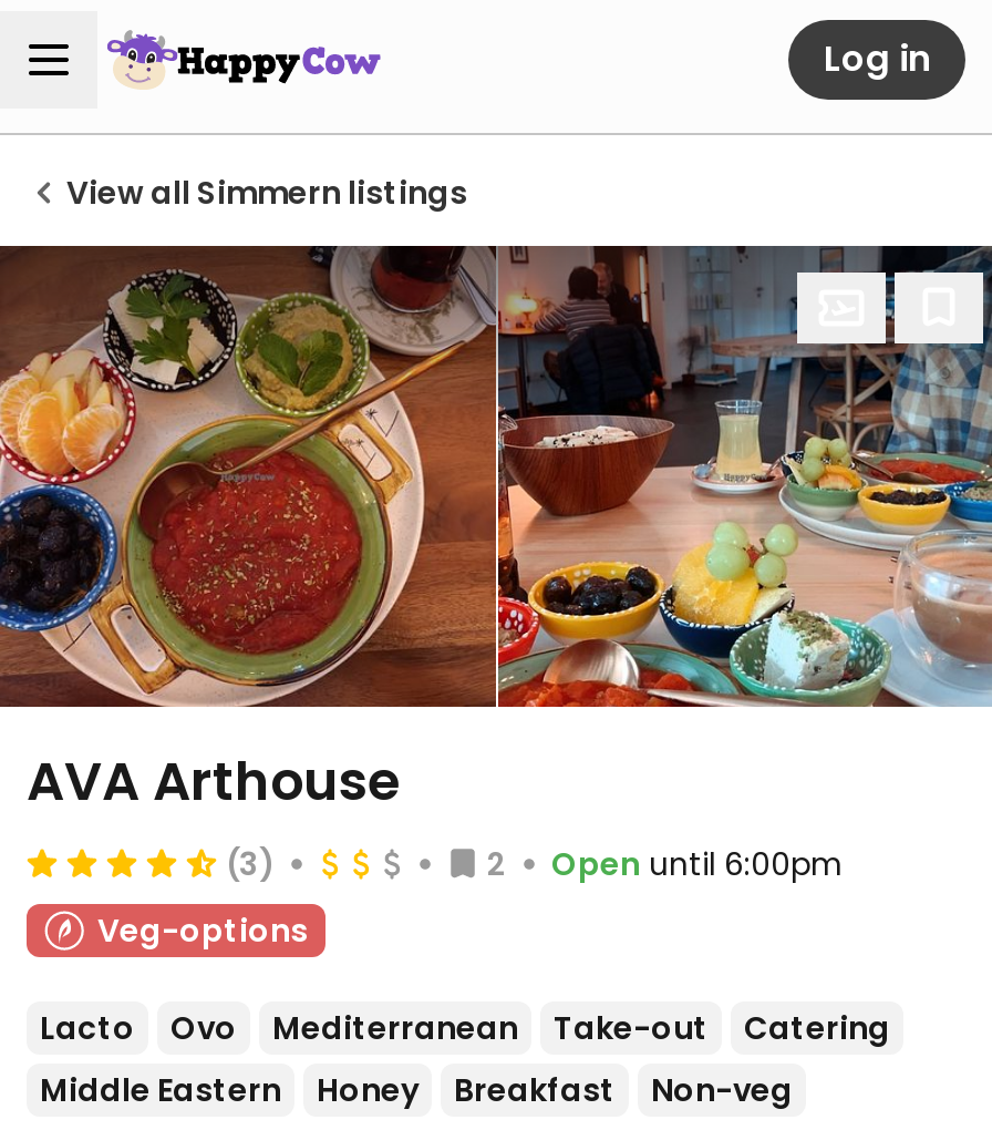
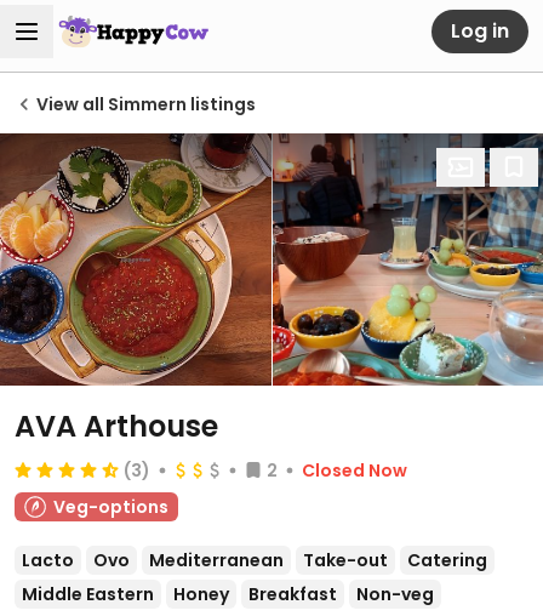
[551,841,844,885] Open until 6:00pm -> [302,458,407,483] Closed Now

